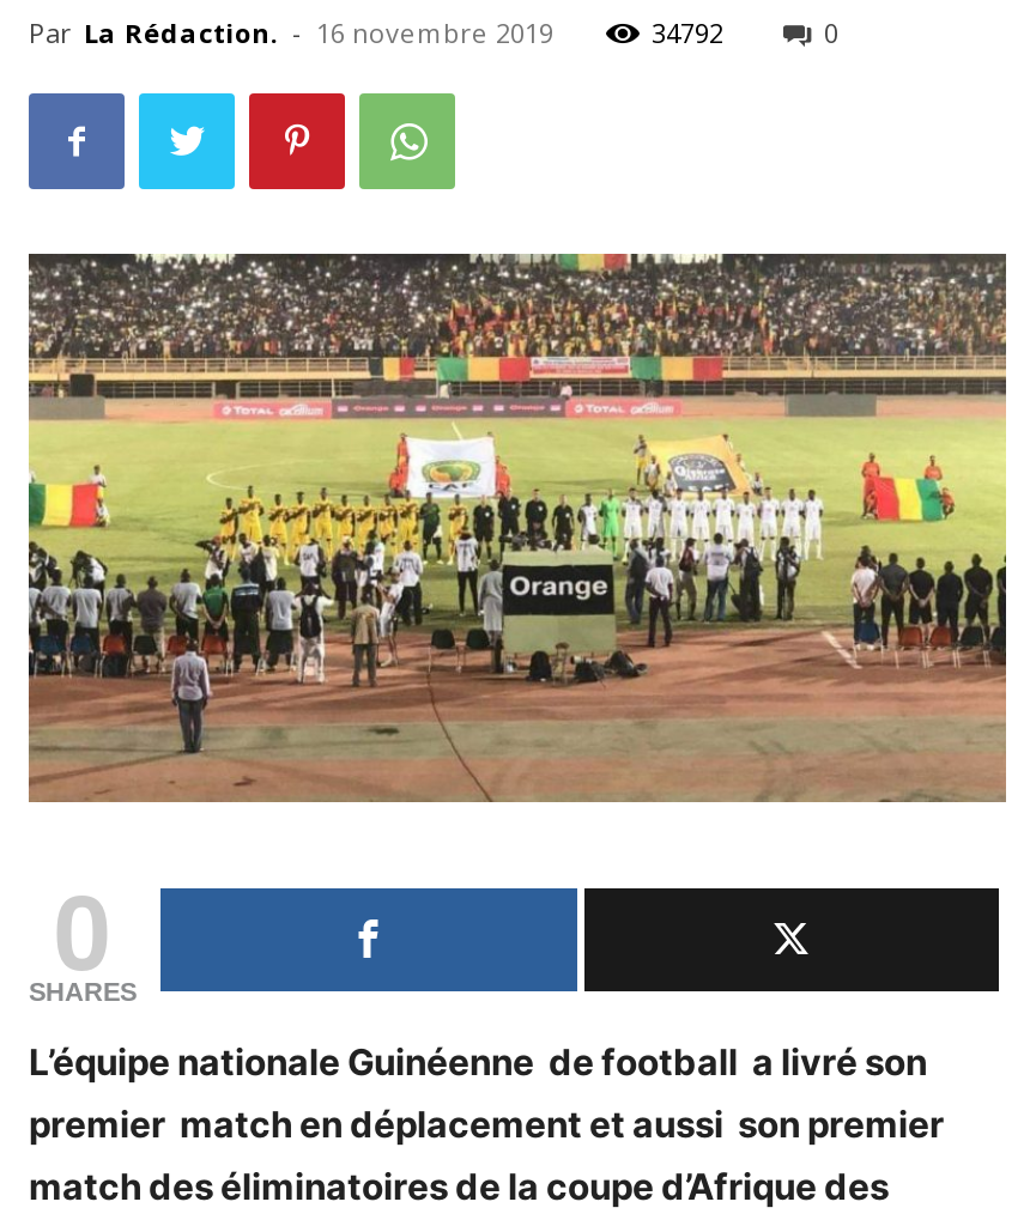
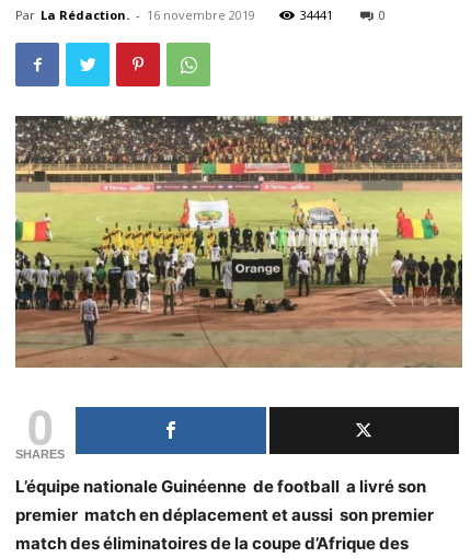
[652,14,723,50] 34792 -> [300,7,333,23] 34441

